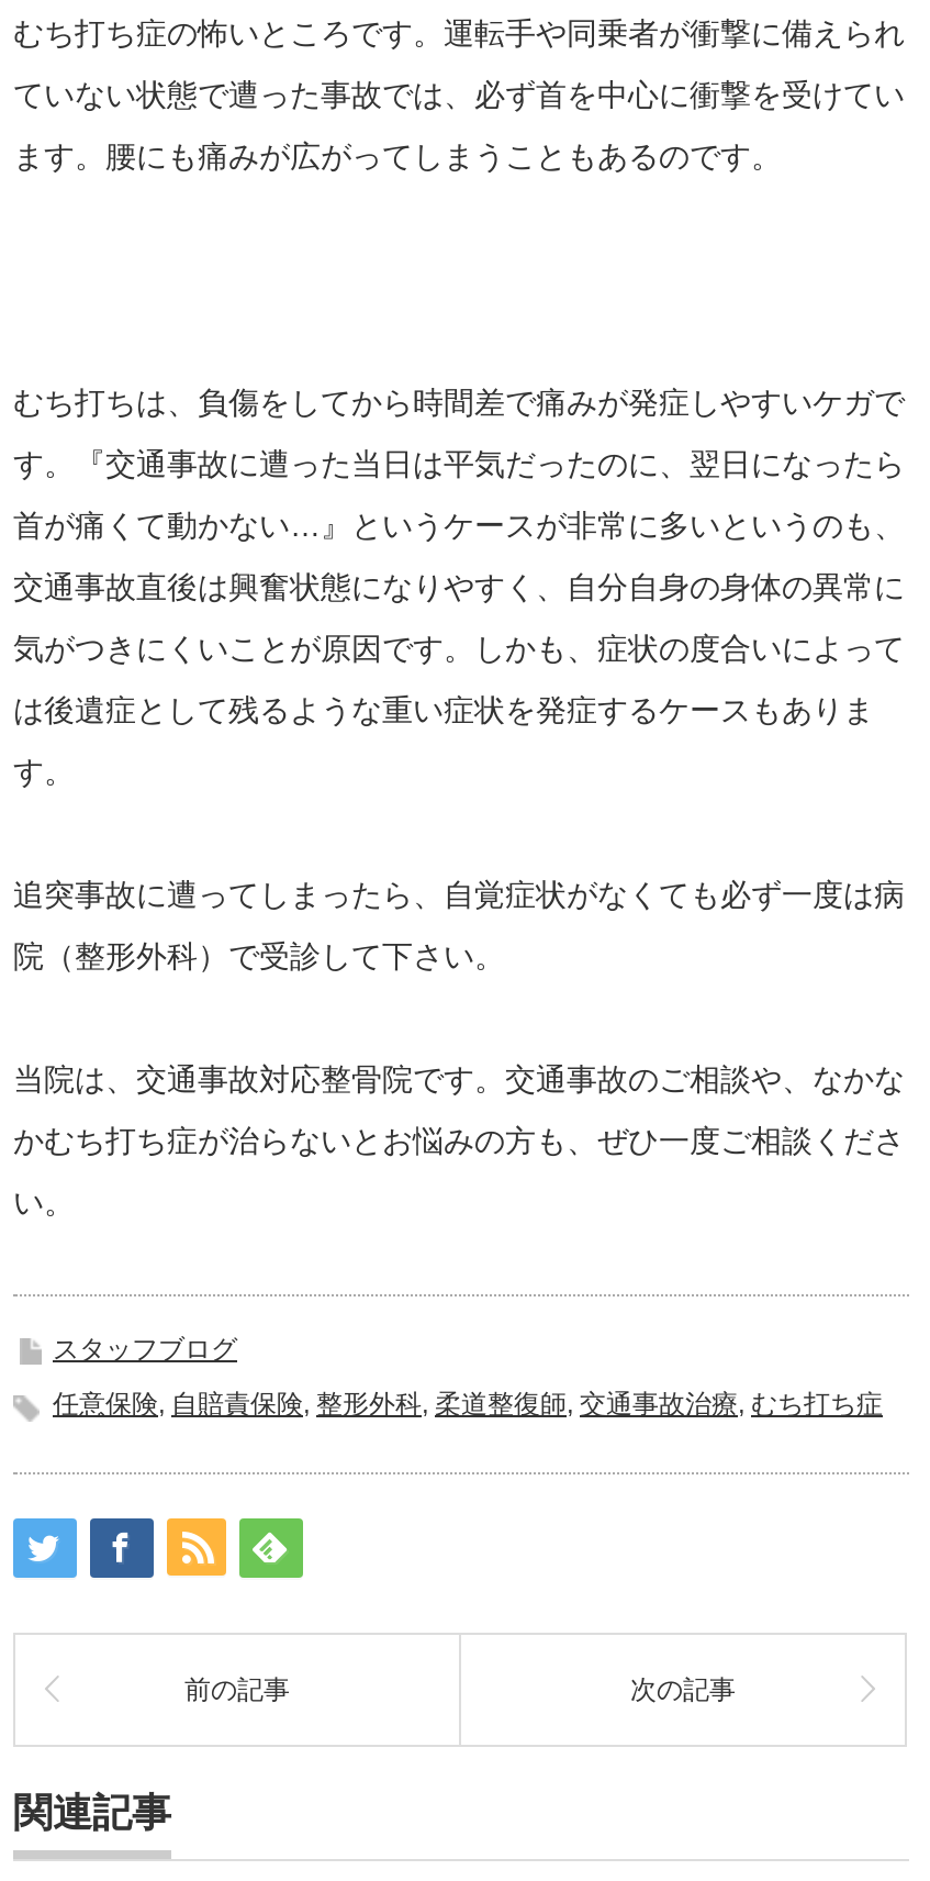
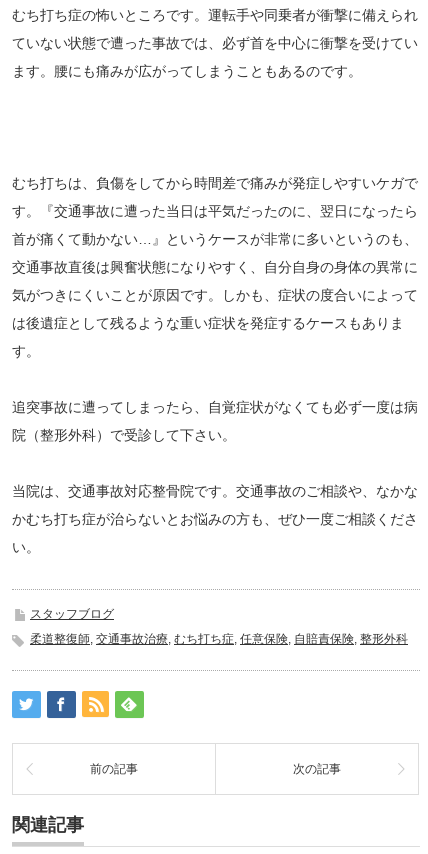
[53,1388,883,1419] 任意保険,自賠責保険,整形外科,柔道整復師,交通事故治療,むち打ち症 -> [30,632,408,646] 柔道整復師,交通事故治療,むち打ち症,任意保険,自賠責保険,整形外科

